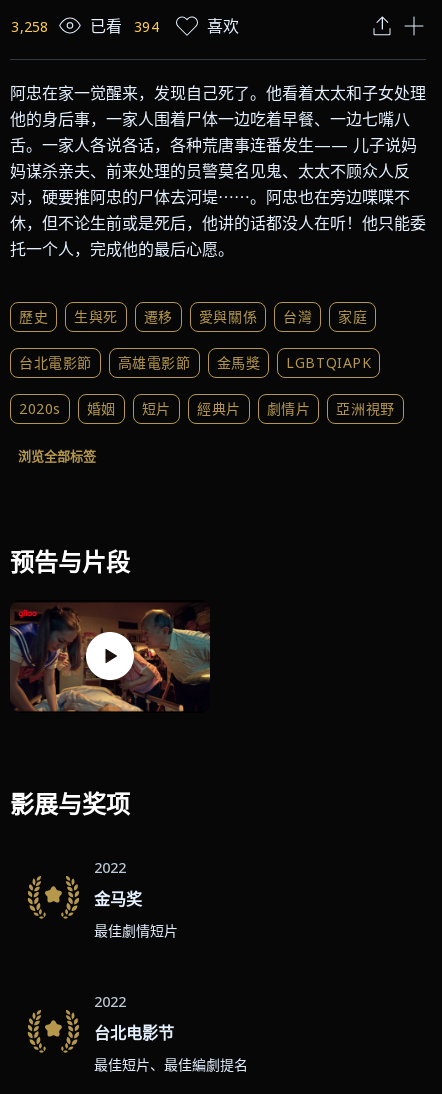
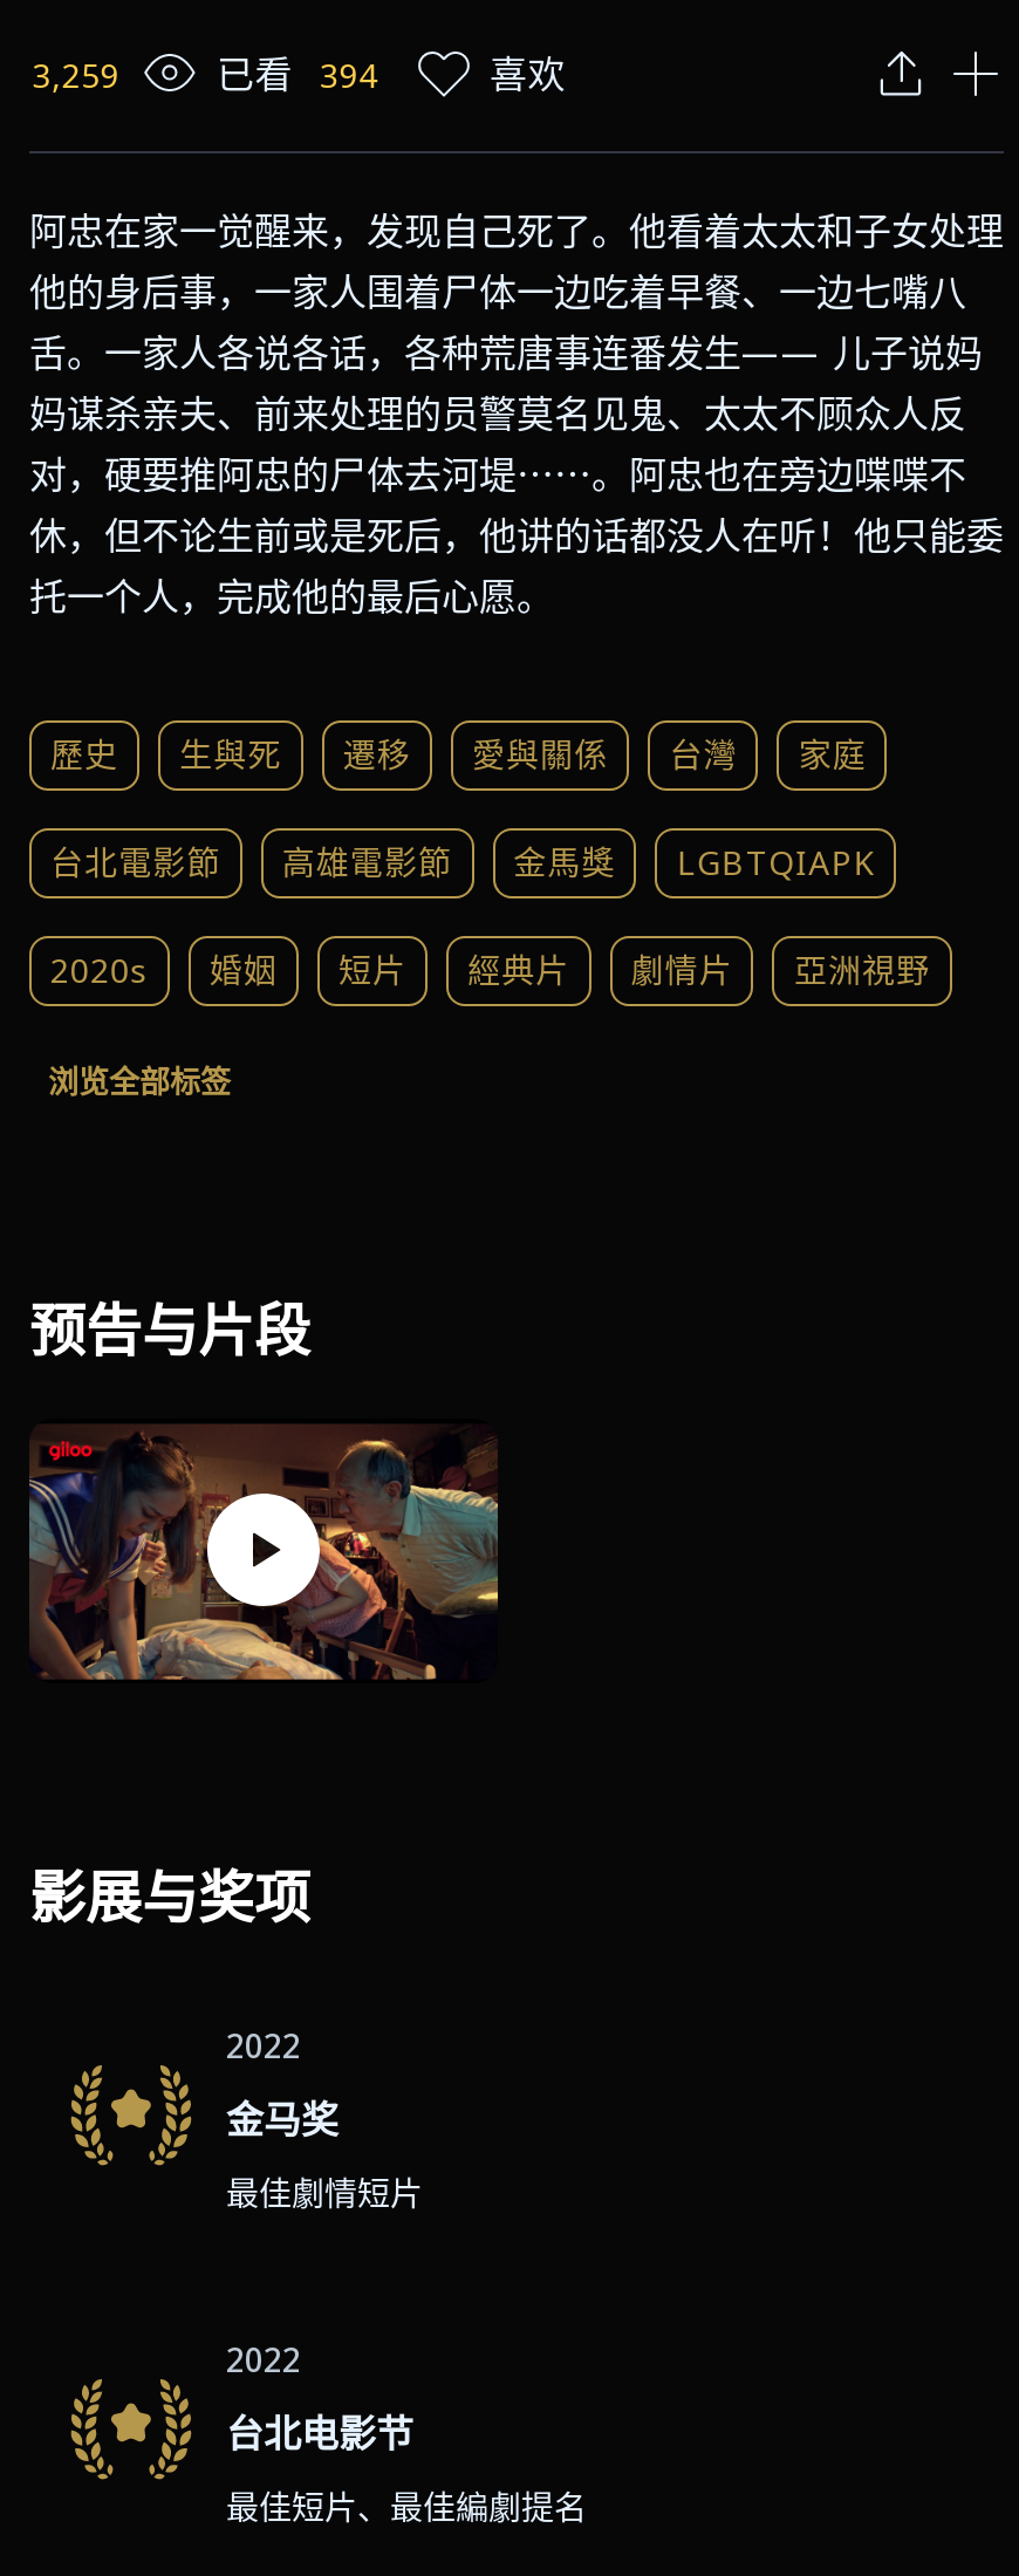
[11,16,49,35] 3,258 -> [32,52,120,96] 3,259

